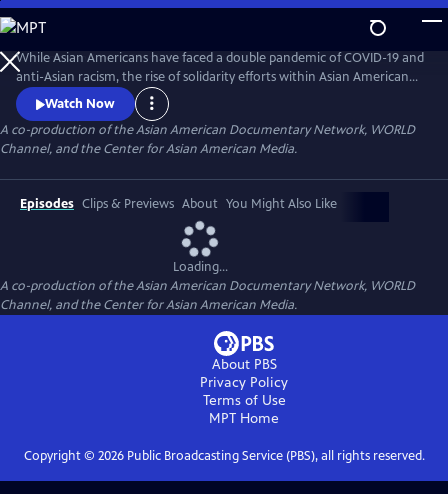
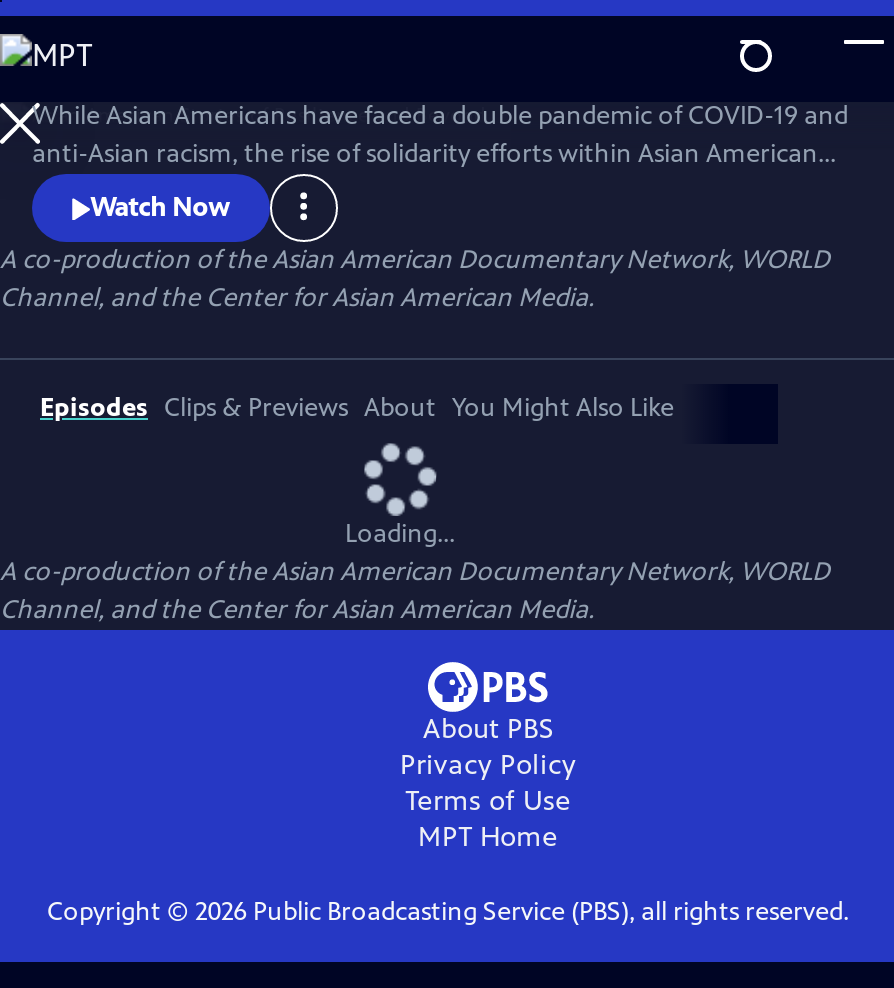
[181,220,218,257] [image] -> [362,442,438,514] [image]

